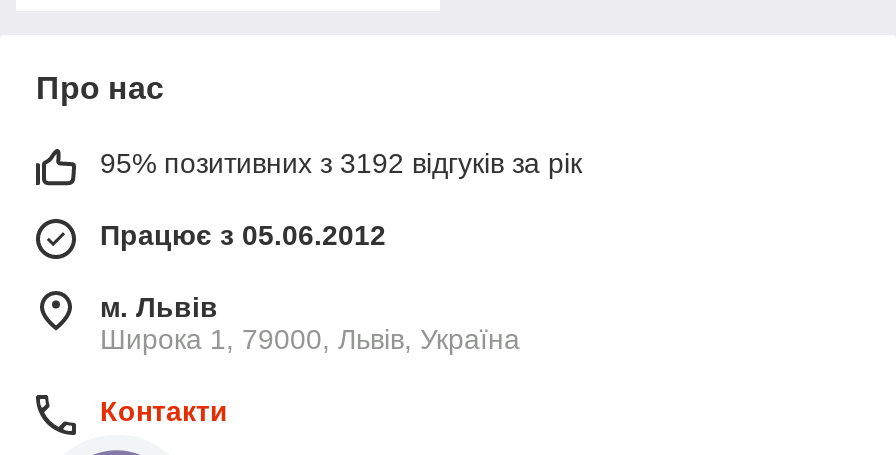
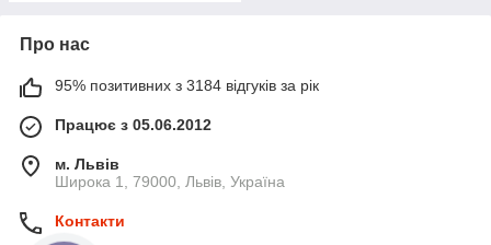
[100,148,582,180] 95% позитивних з 3192 відгуків за рік -> [55,77,319,95] 95% позитивних з 3184 відгуків за рік

